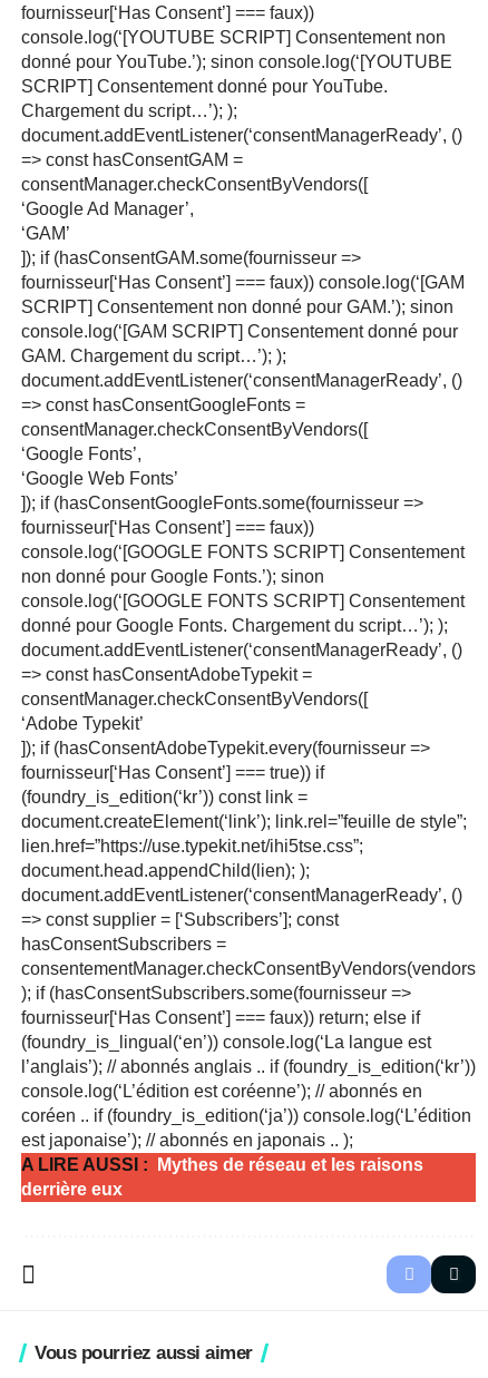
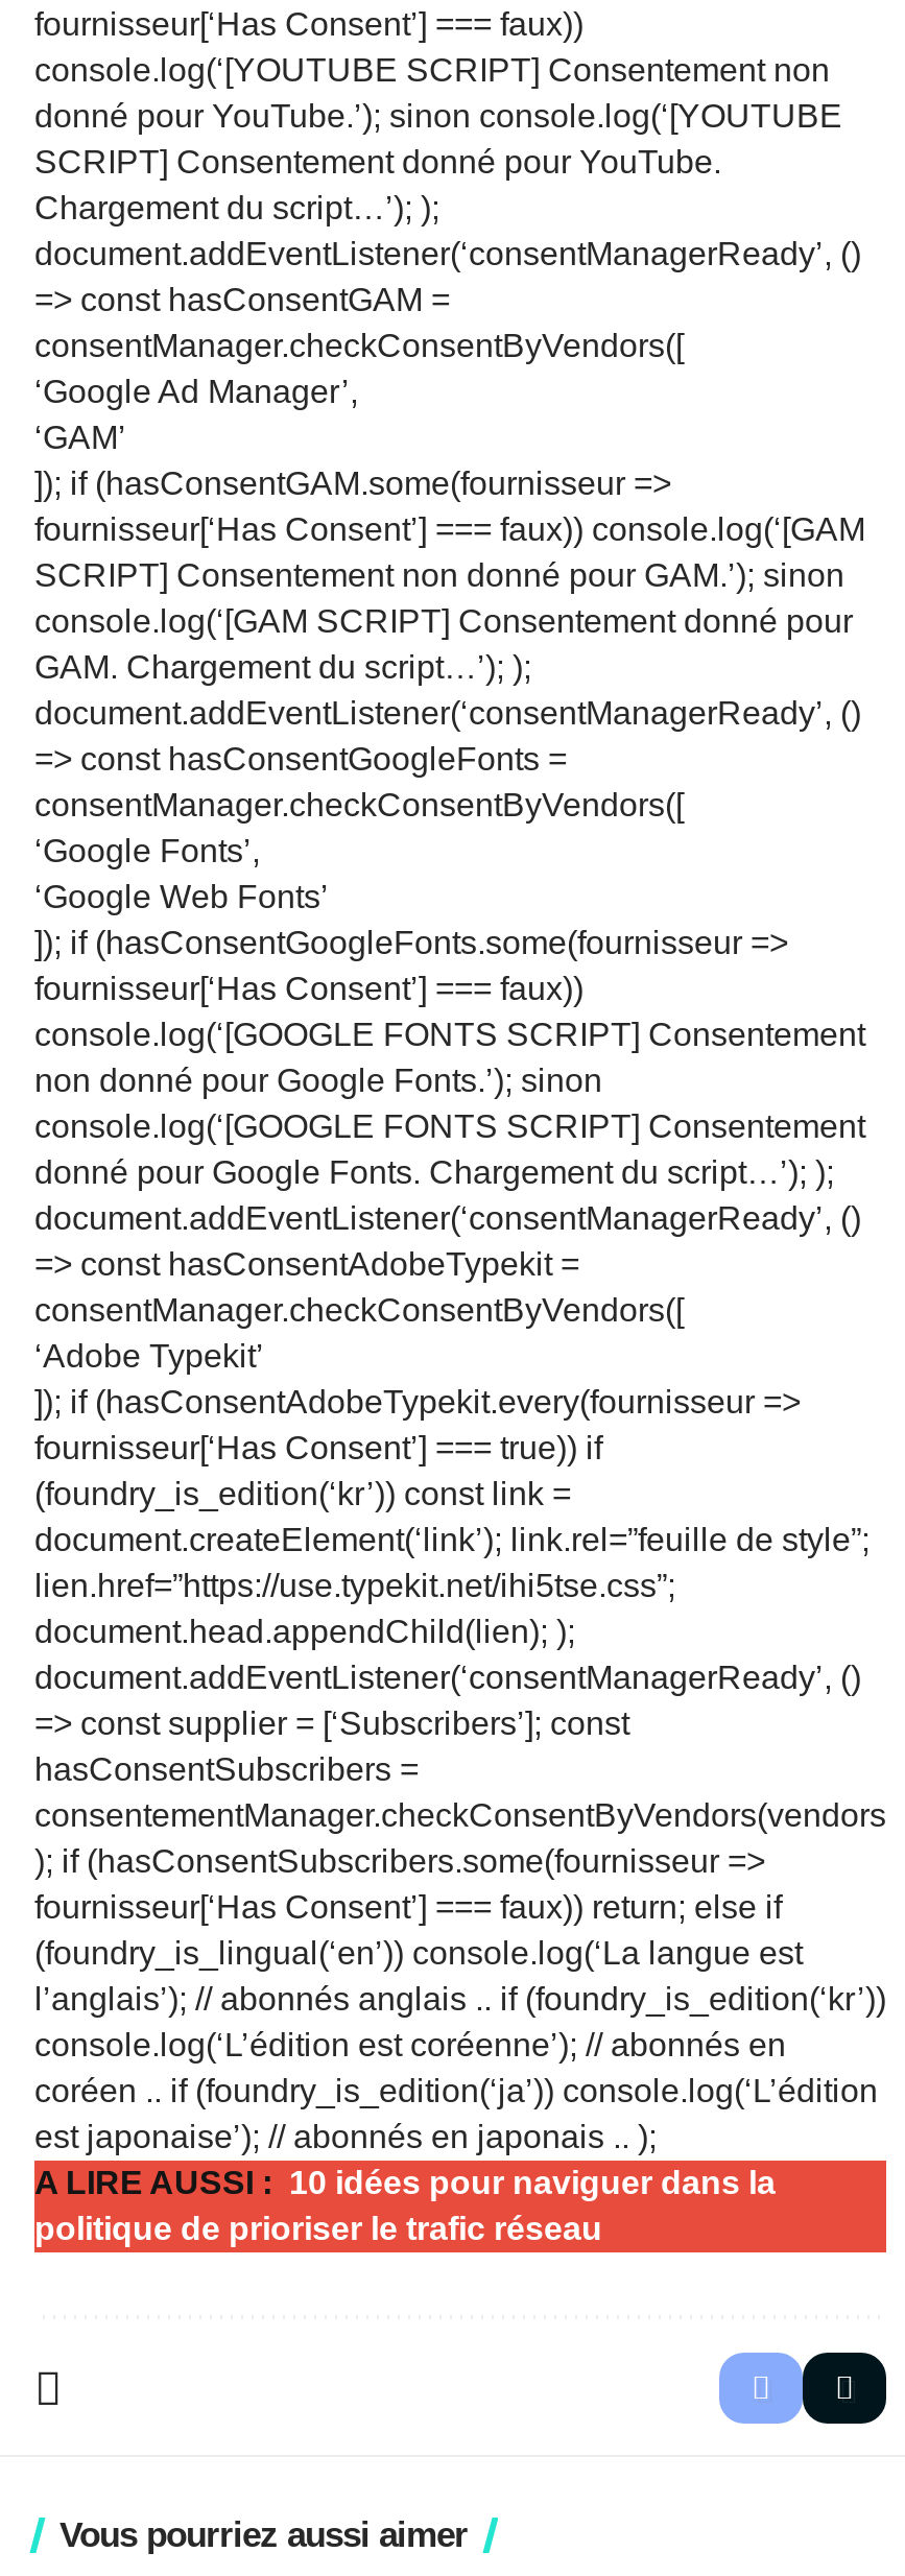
[21,1155,423,1199] A LIRE AUSSI : Mythes de réseau et les raisons | derrière eux -> [34,2165,776,2246] A LIRE AUSSI : 10 idées pour naviguer dans la | politique de prioriser le trafic réseau

